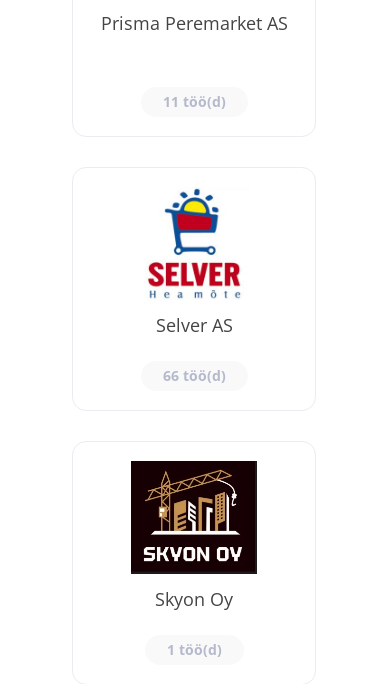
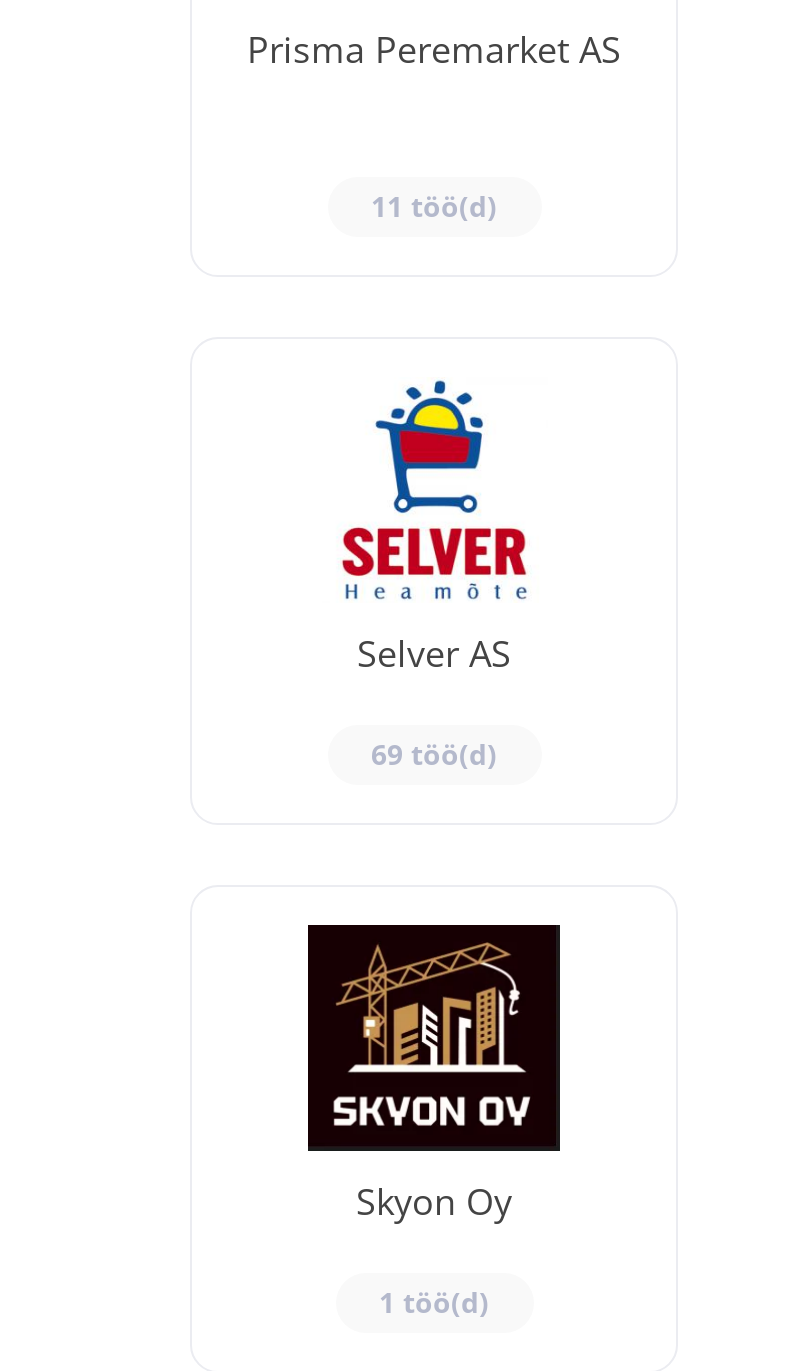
[162,366,225,385] 66 töö(d) -> [371,735,497,773] 69 töö(d)

